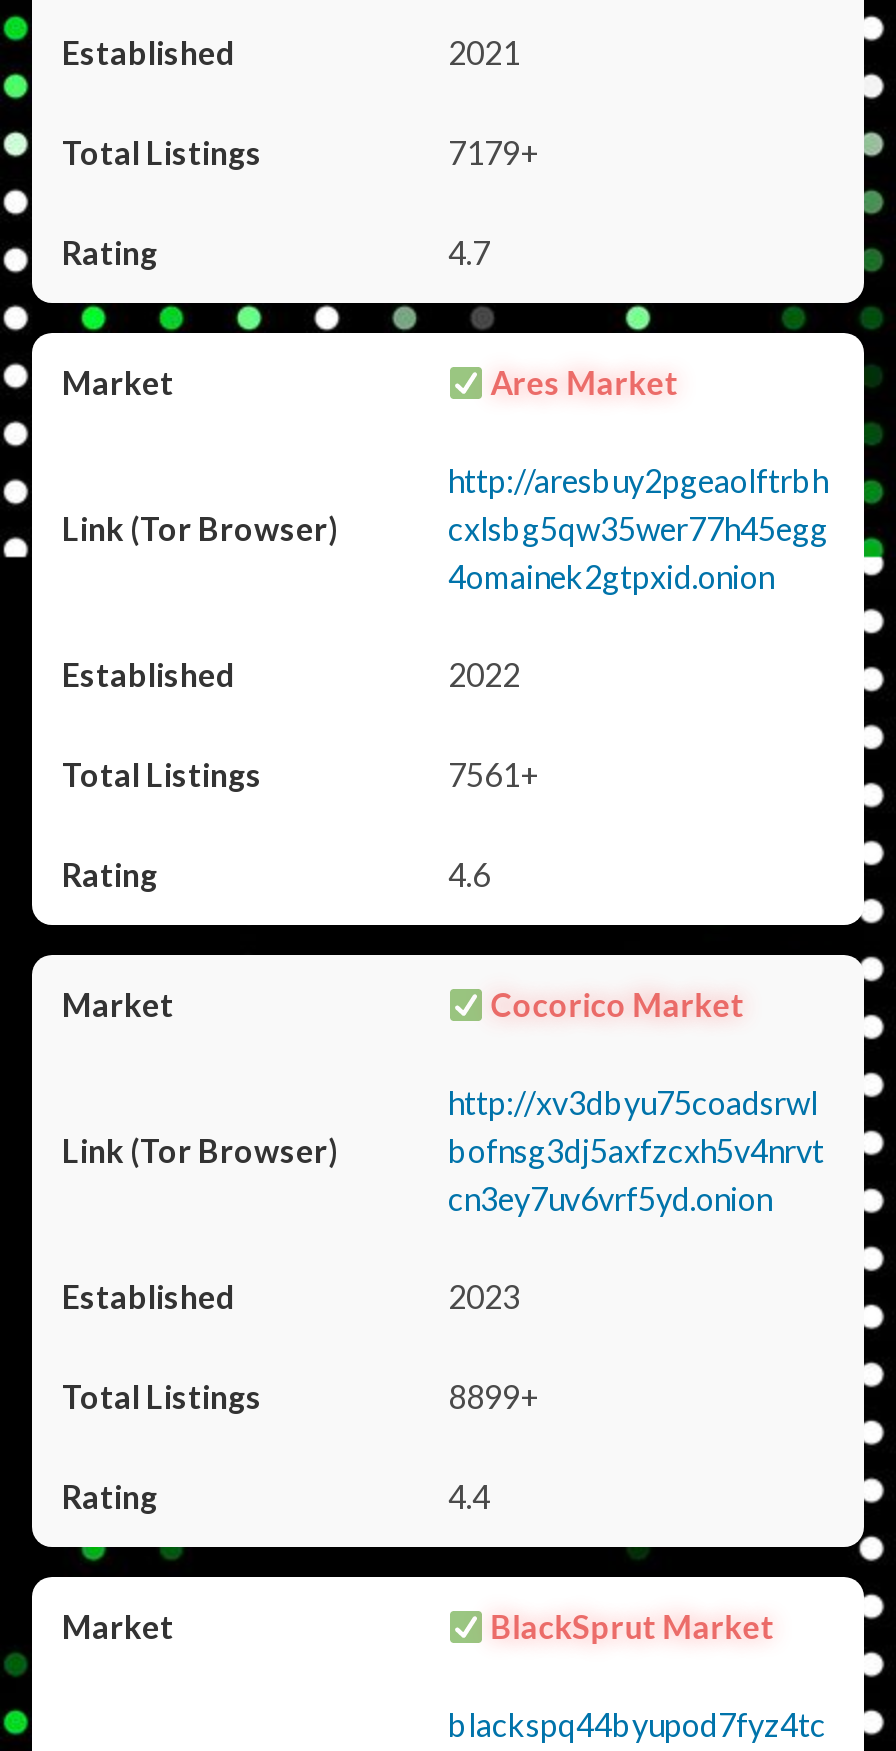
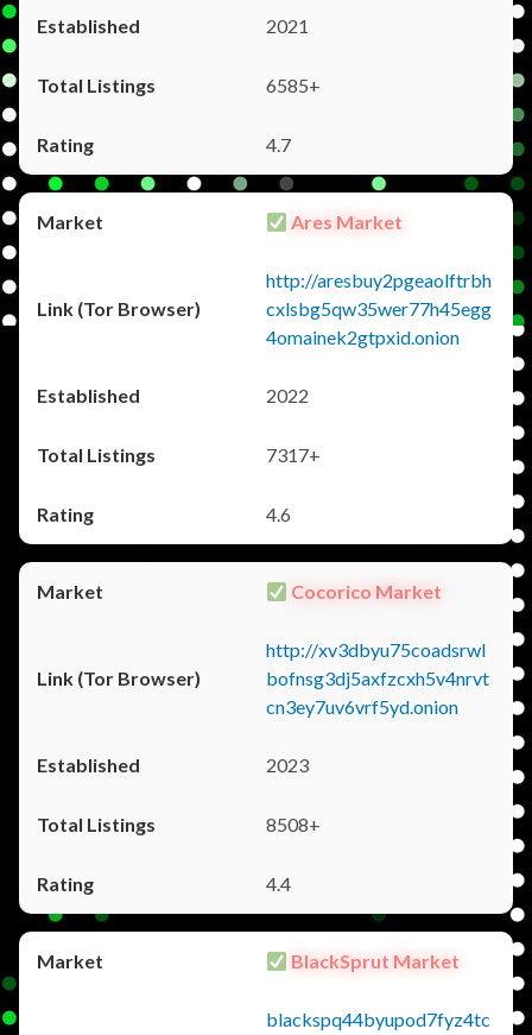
[448,133,540,171] 7179+ -> [266,74,321,96] 6585+
[448,755,540,793] 7561+ -> [266,443,321,466] 7317+
[448,1377,540,1415] 8899+ -> [266,813,321,835] 8508+

